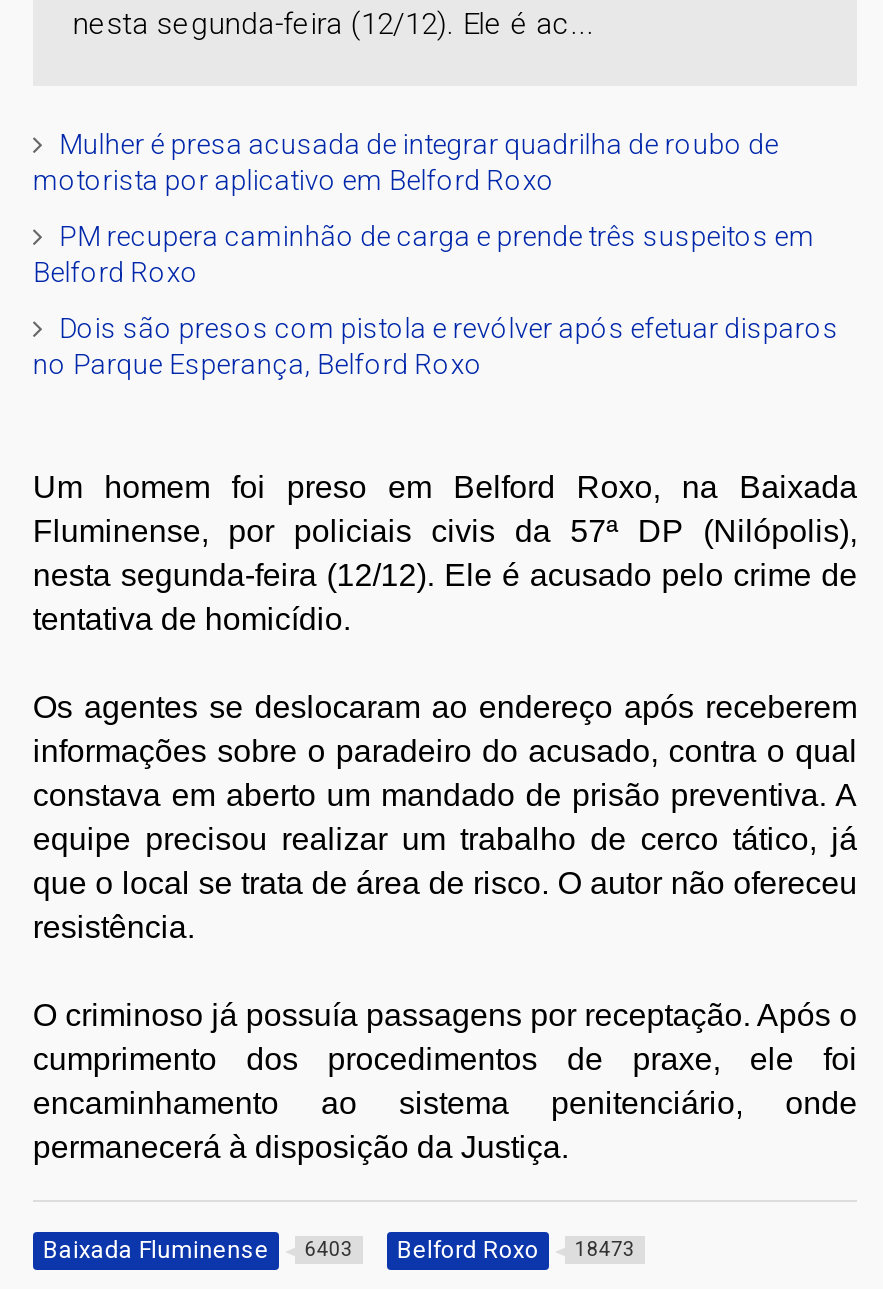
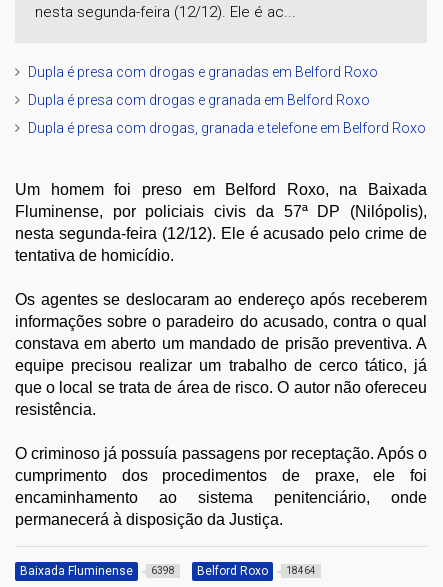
[33,127,779,195] Mulher é presa acusada de integrar quadrilha de roubo de | motorista por aplicativo em Belford Roxo -> [28,64,378,80] Dupla é presa com drogas e granadas em Belford Roxo
[33,219,815,287] PM recupera caminhão de carga e prende três suspeitos em | Belford Roxo -> [28,92,370,108] Dupla é presa com drogas e granada em Belford Roxo
[33,311,839,379] Dois são presos com pistola e revólver após efetuar disparos | no Parque Esperança, Belford Roxo -> [28,120,426,136] Dupla é presa com drogas, granada e telefone em Belford Roxo
[305,1237,353,1259] 6403 -> [151,565,175,576] 6398
[575,1237,635,1259] 18473 -> [286,565,316,576] 18464

